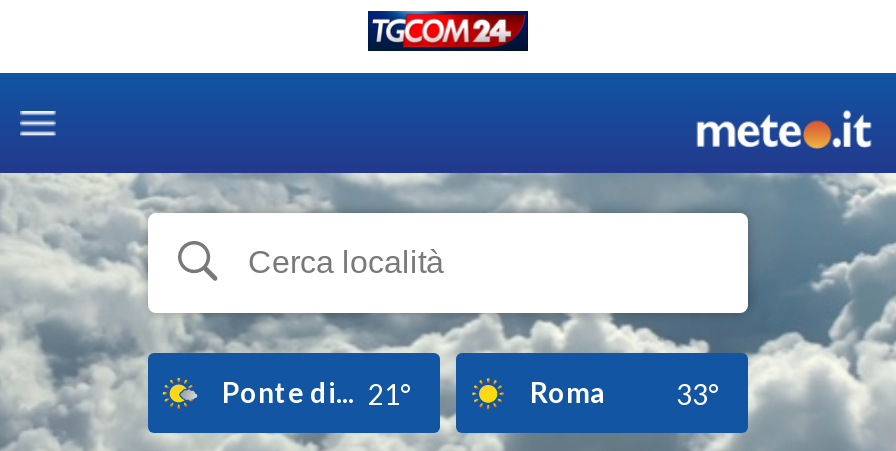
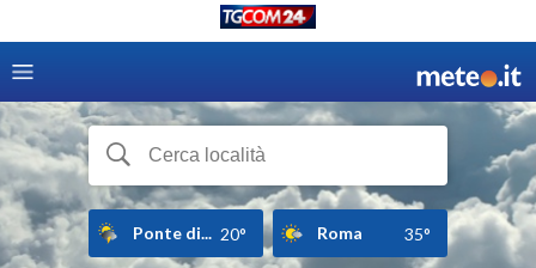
[222,374,412,410] Ponte di... 21° -> [133,222,246,243] Ponte di... 20°
[676,376,720,410] 33° -> [404,223,431,243] 35°

